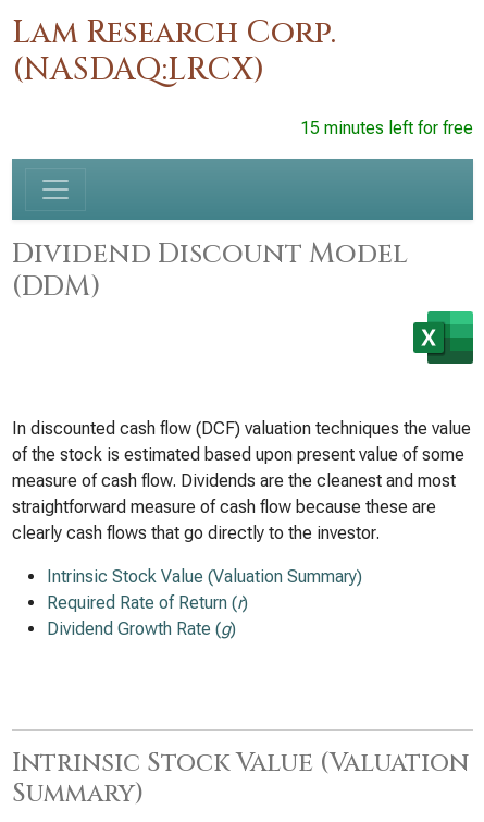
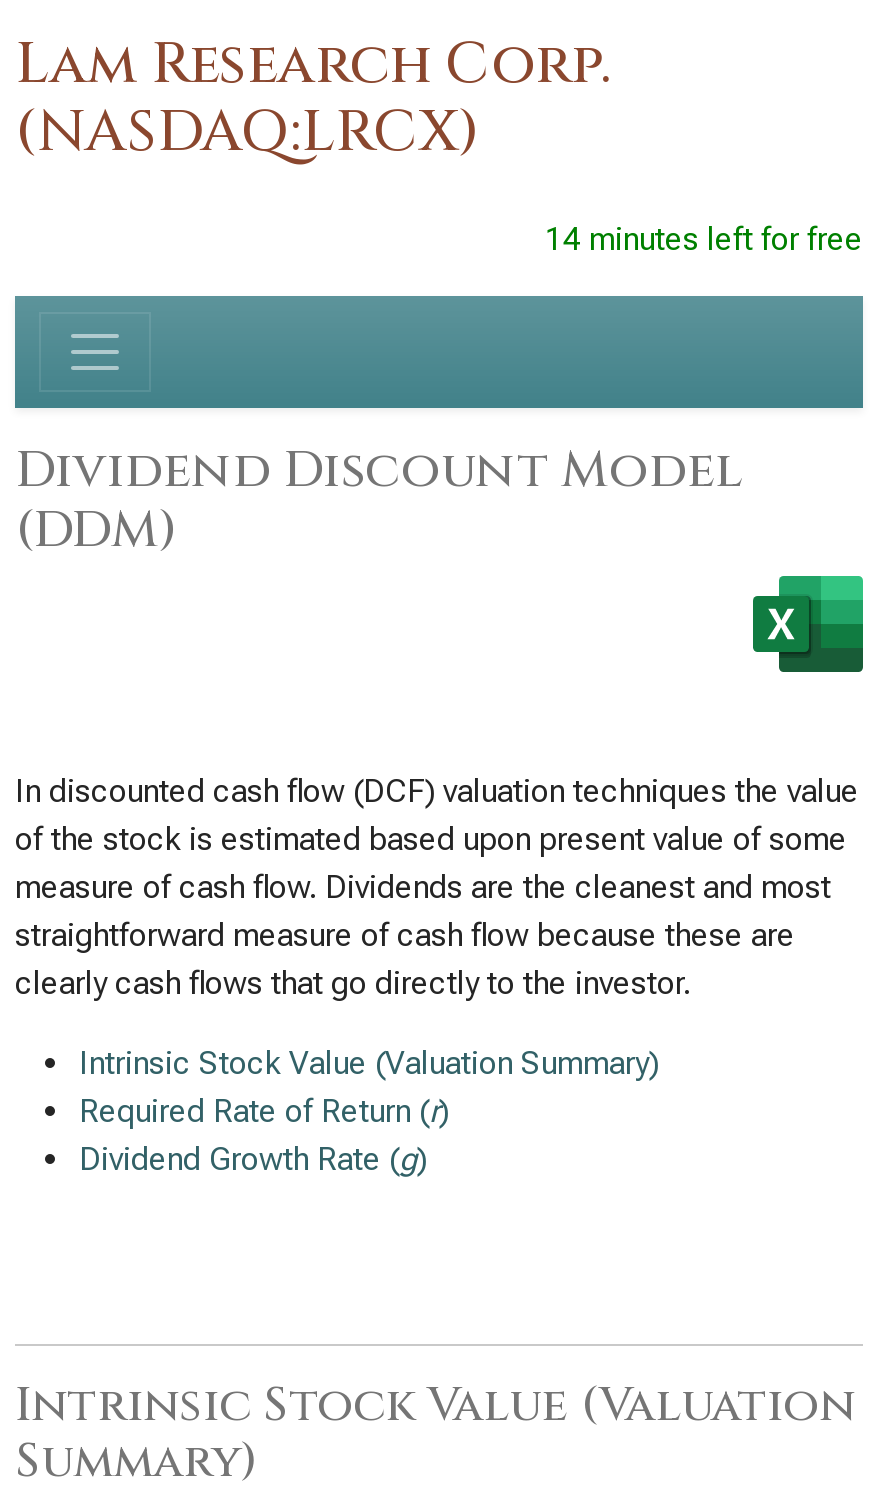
[300,118,473,138] 15 minutes left for free -> [545,220,863,258] 14 minutes left for free

